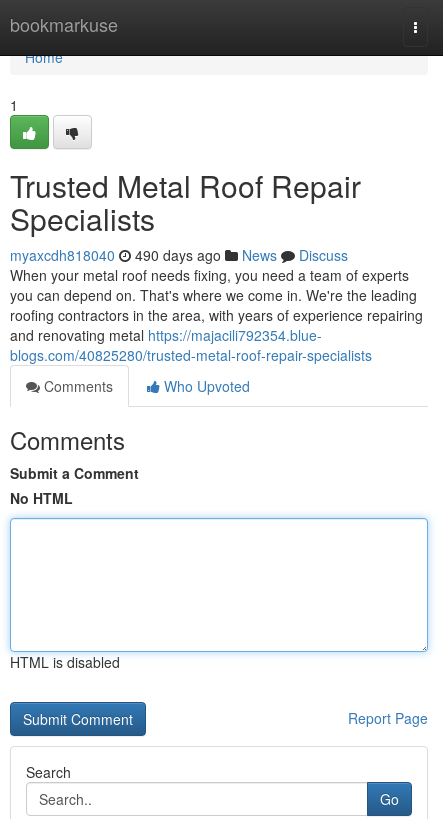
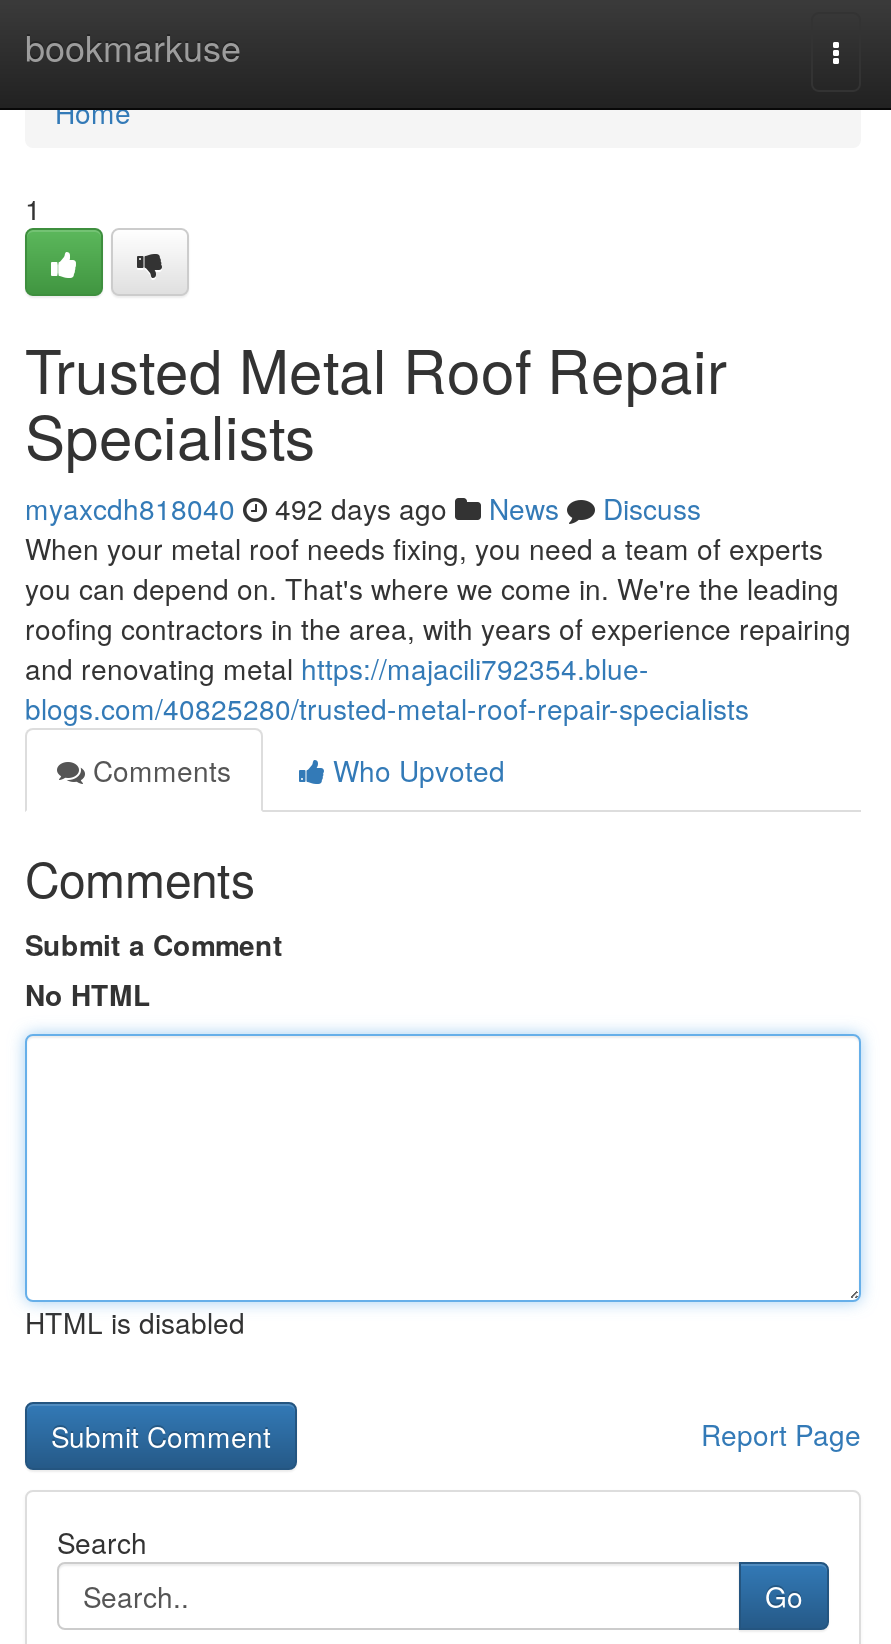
[10,245,348,265] myaxcdh818040 490 days ago News Discuss -> [25,488,701,528] myaxcdh818040 492 days ago News Discuss

